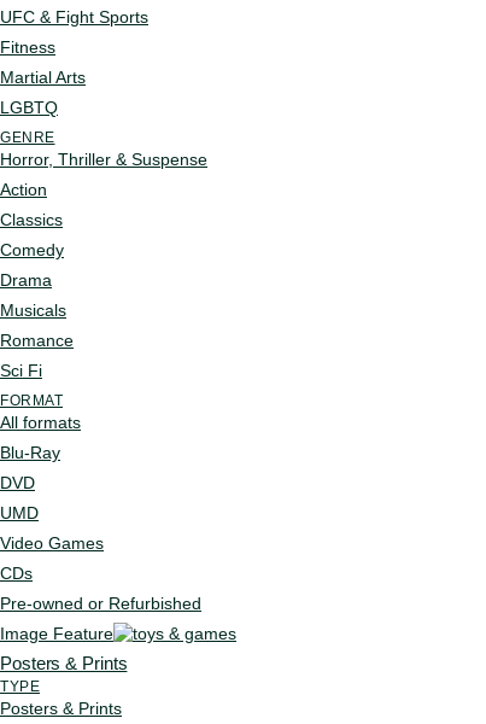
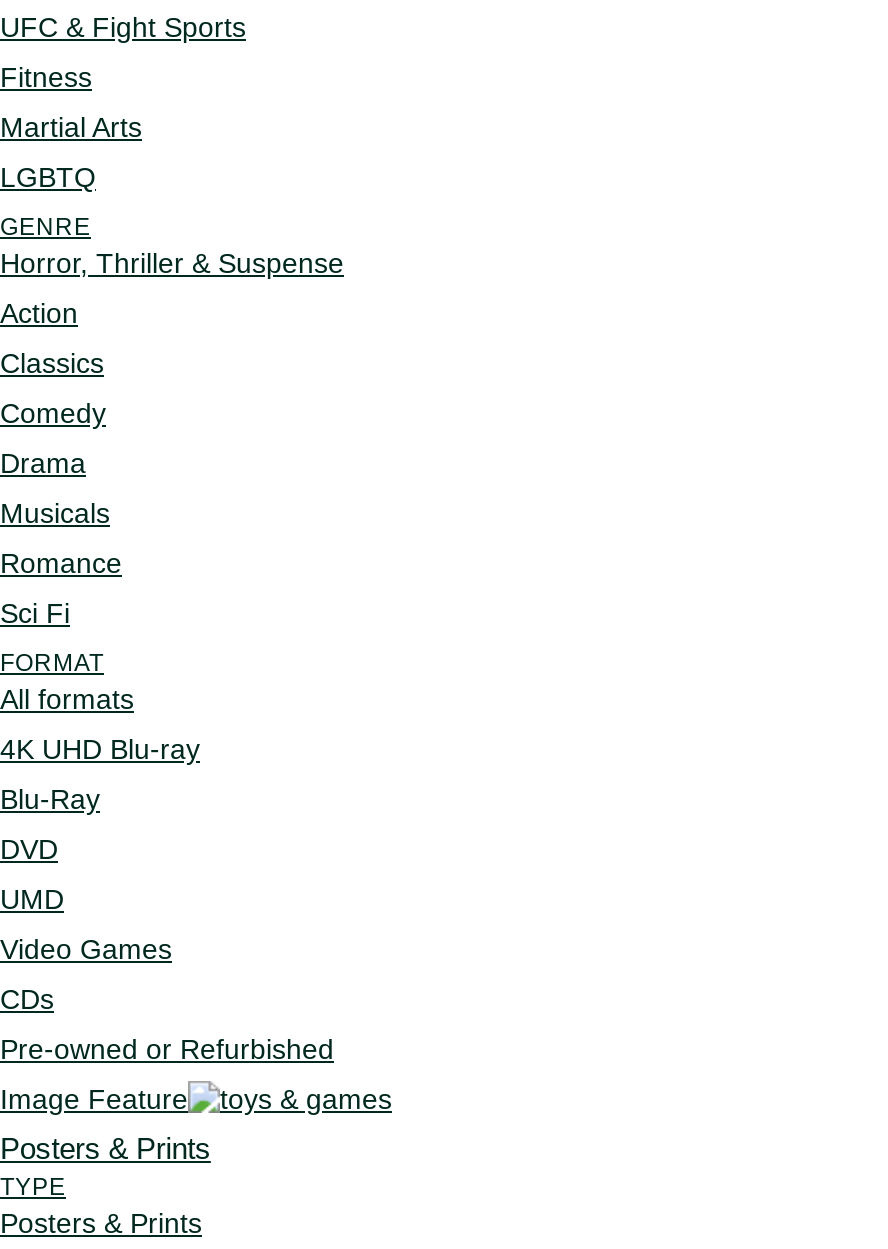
none -> [0,733,200,765] 4K UHD Blu-ray

